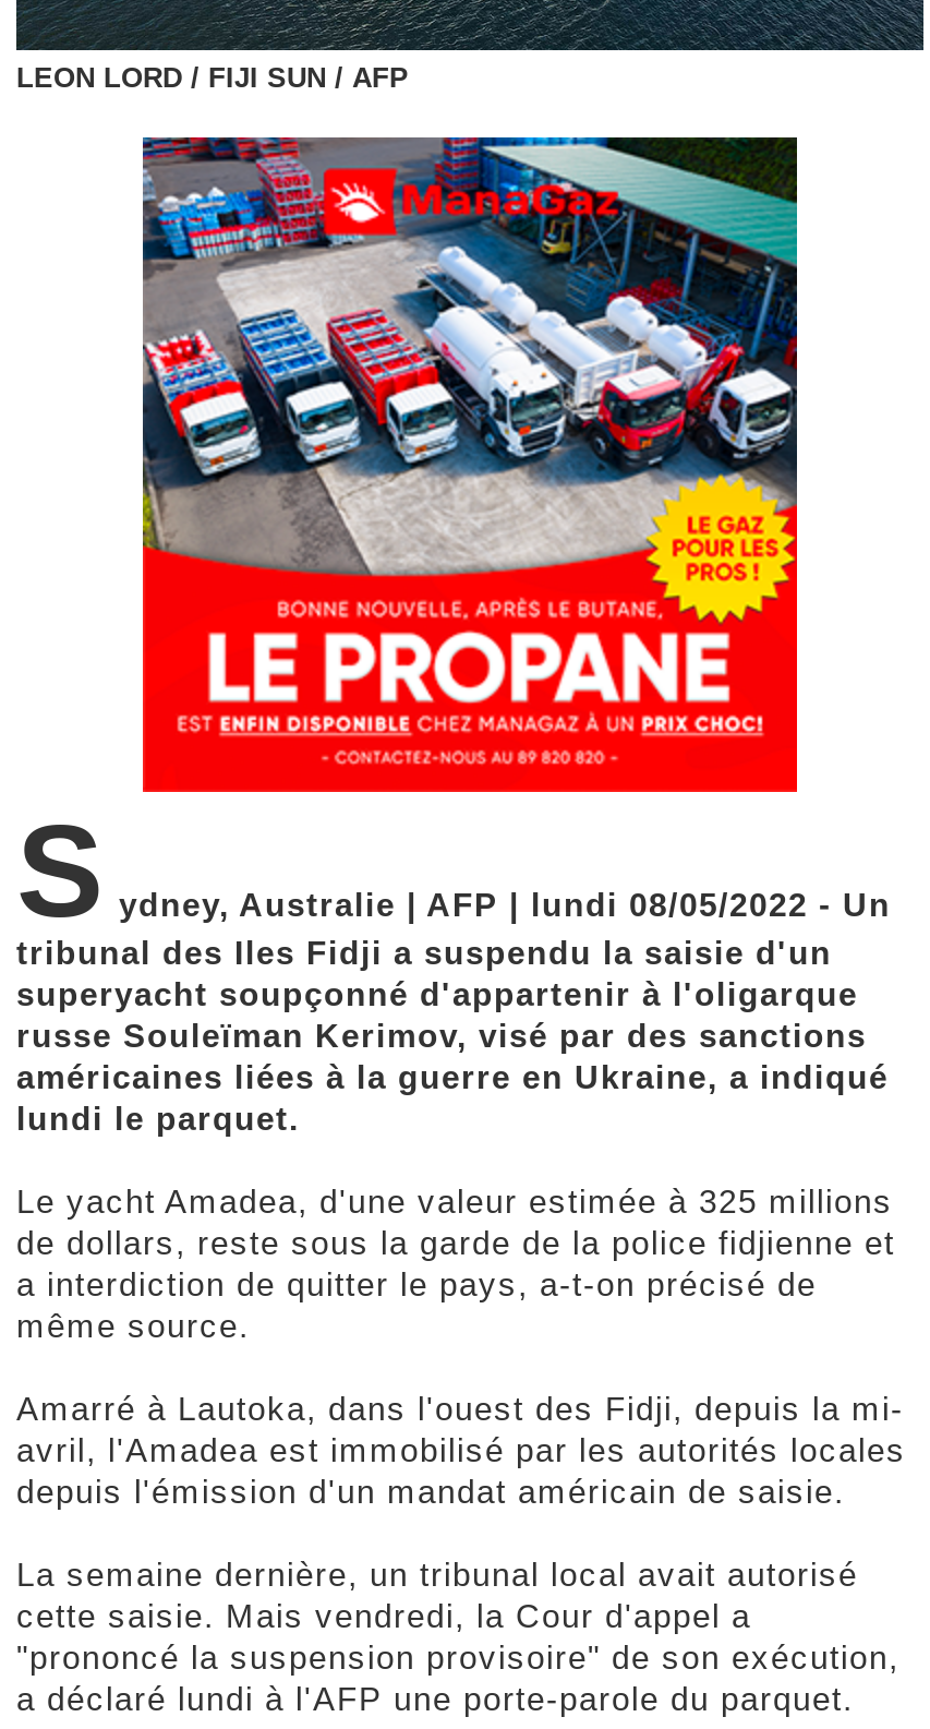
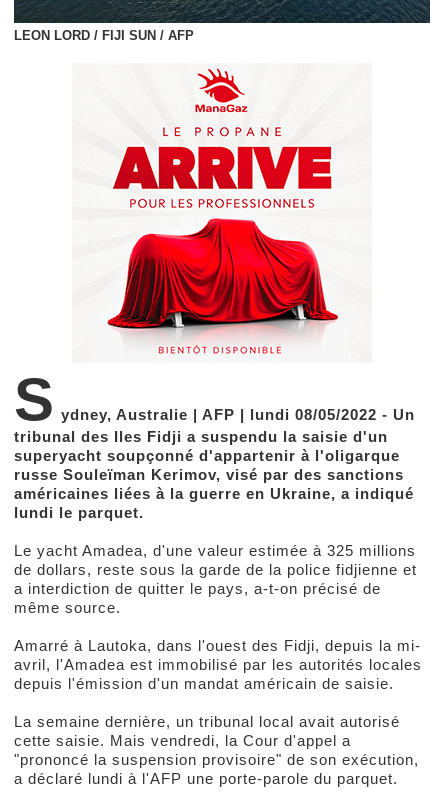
[141,135,799,794] [image] -> [72,63,372,363] [image]

